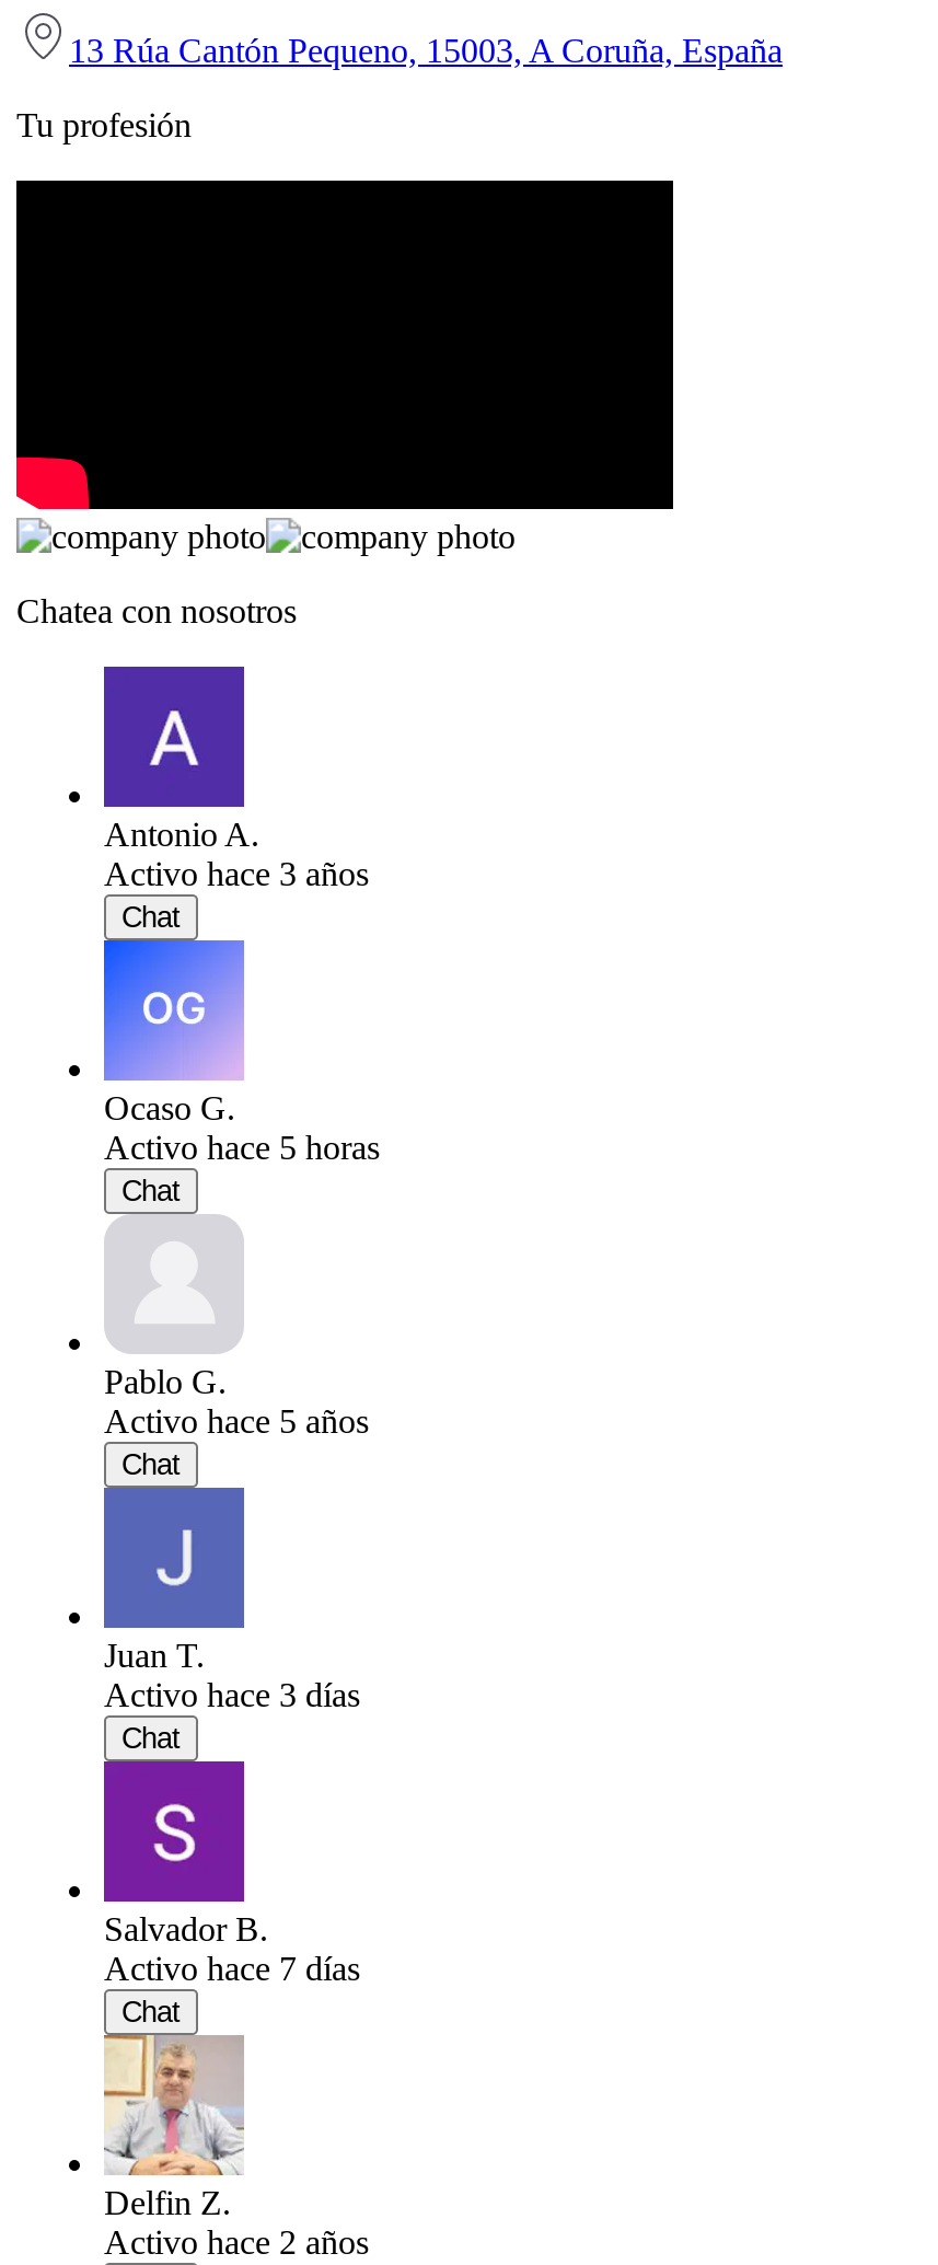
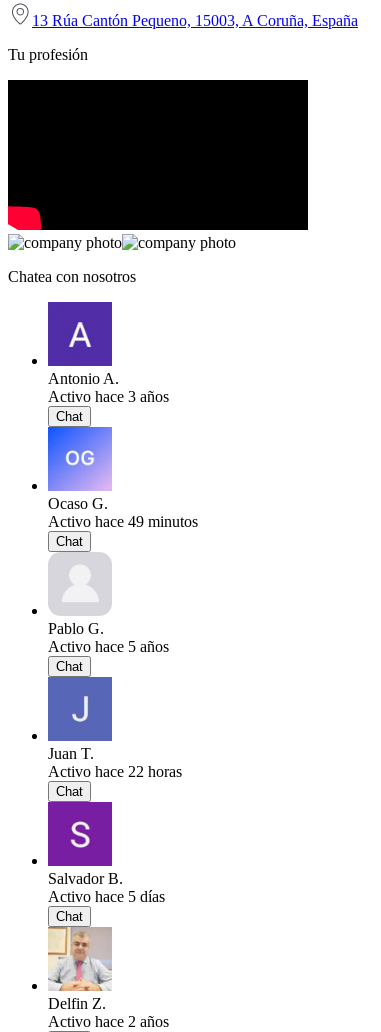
[104,1128,380,1166] Activo hace 5 horas -> [48,513,198,530] Activo hace 49 minutos
[104,1676,360,1713] Activo hace 3 días -> [48,763,182,780] Activo hace 22 horas
[104,1949,360,1987] Activo hace 7 días -> [48,888,165,905] Activo hace 5 días

